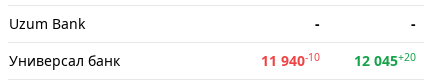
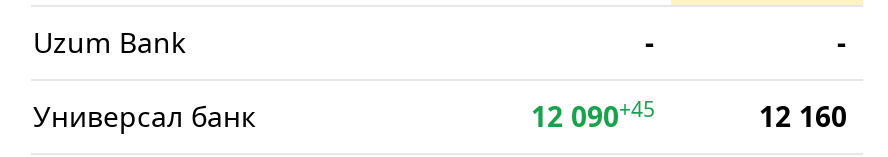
[261,50,416,70] 11 940-10 | 12 045+20 -> [531,95,847,135] 12 090+45 | 12 160

